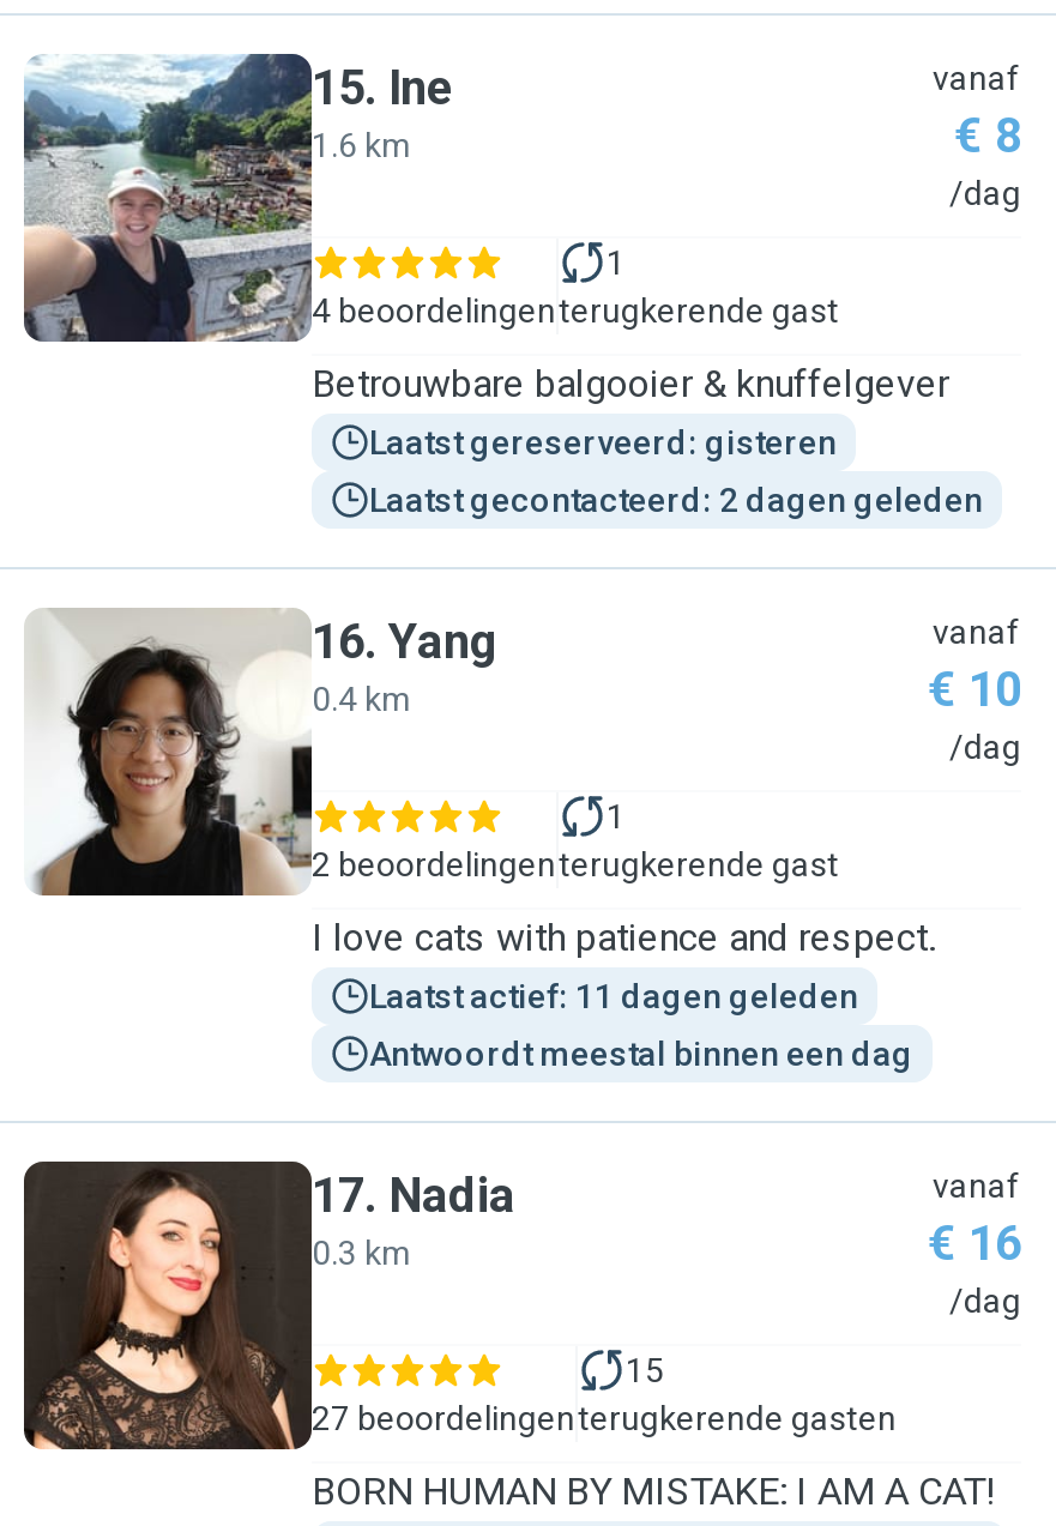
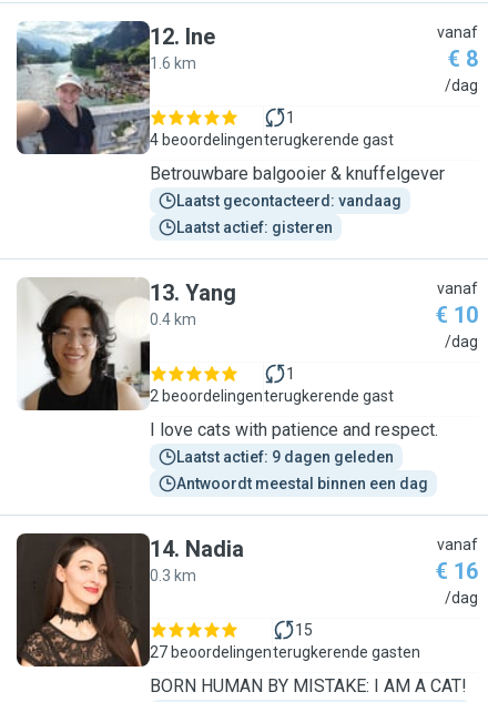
[312,59,453,116] 15. Ine -> [150,23,215,50] 12. Ine
[369,423,837,462] Laatst gereserveerd: gisteren -> [176,192,401,210] Laatst gecontacteerd: vandaag
[369,481,983,519] Laatst gecontacteerd: 2 dagen geleden -> [176,218,333,236] Laatst actief: gisteren
[312,613,499,670] 16. Yang -> [150,279,236,306] 13. Yang
[369,977,858,1015] Laatst actief: 11 dagen geleden -> [176,448,394,466] Laatst actief: 9 dagen geleden
[312,1166,515,1224] 17. Nadia -> [150,536,244,562] 14. Nadia

